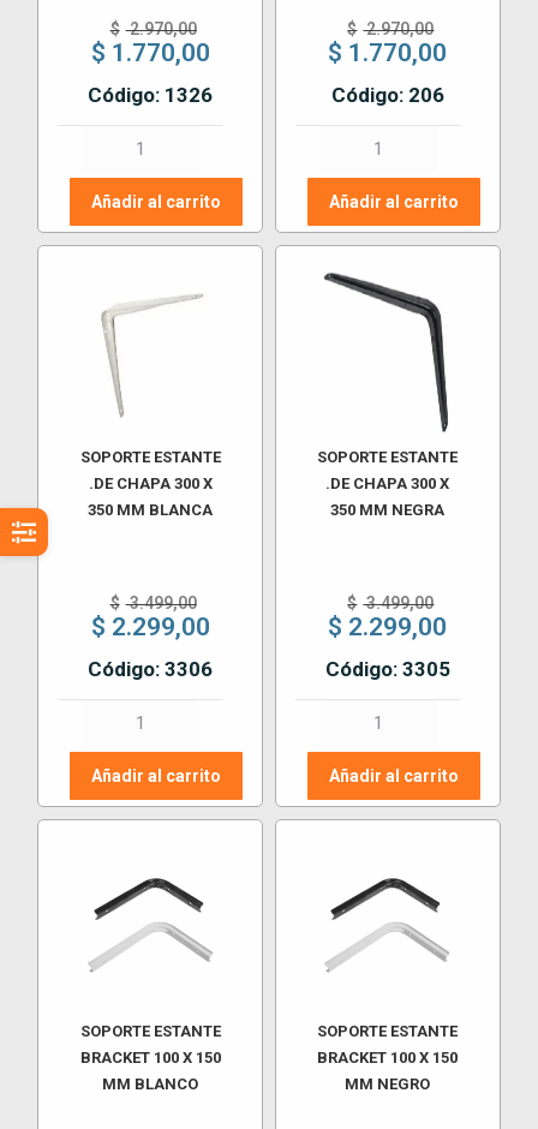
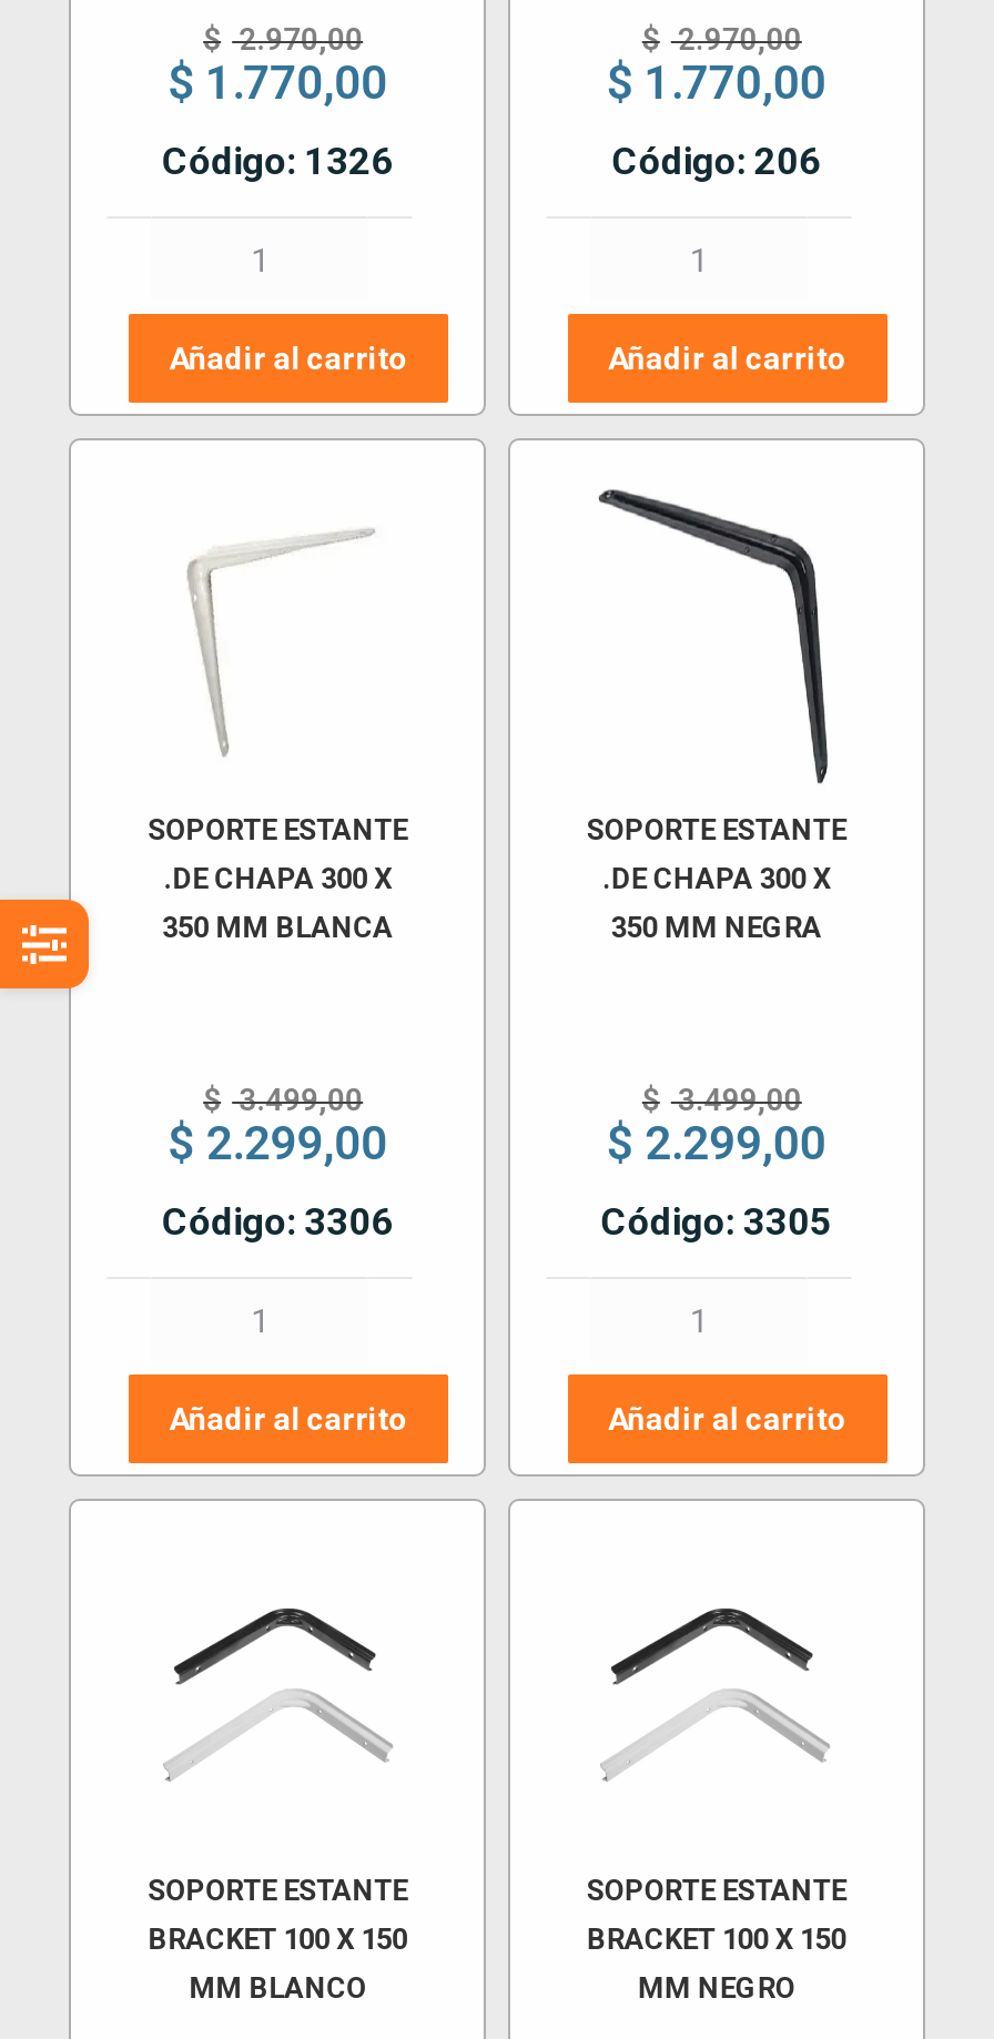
[4,495,49,557] [image] -> [7,897,91,1013] [image]

